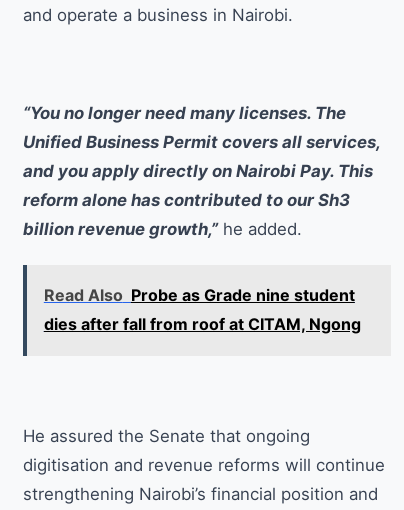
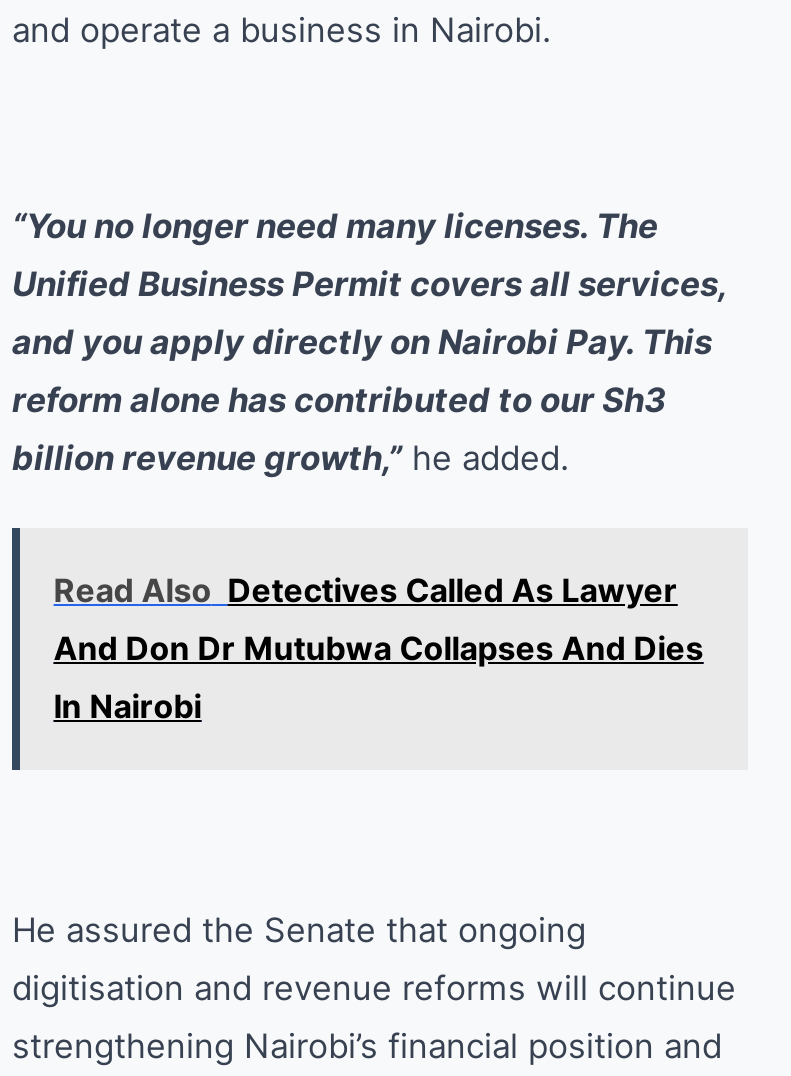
[44,285,361,334] Read Also Probe as Grade nine student | dies after fall from roof at CITAM, Ngong -> [54,570,704,726] Read Also Detectives Called As Lawyer | And Don Dr Mutubwa Collapses And Dies | In Nairobi

